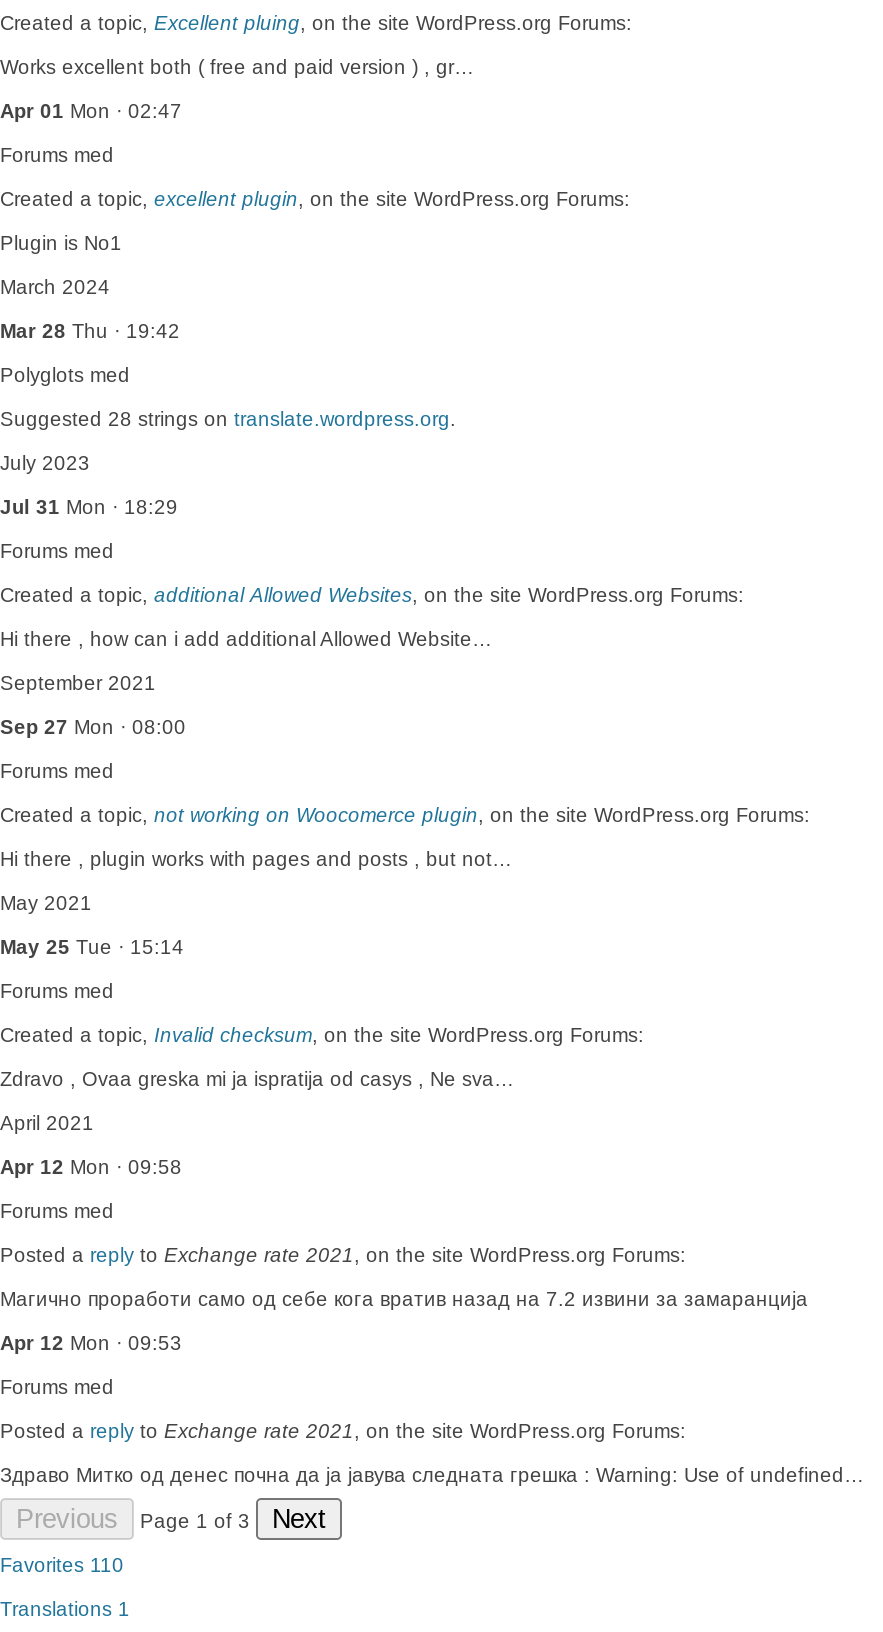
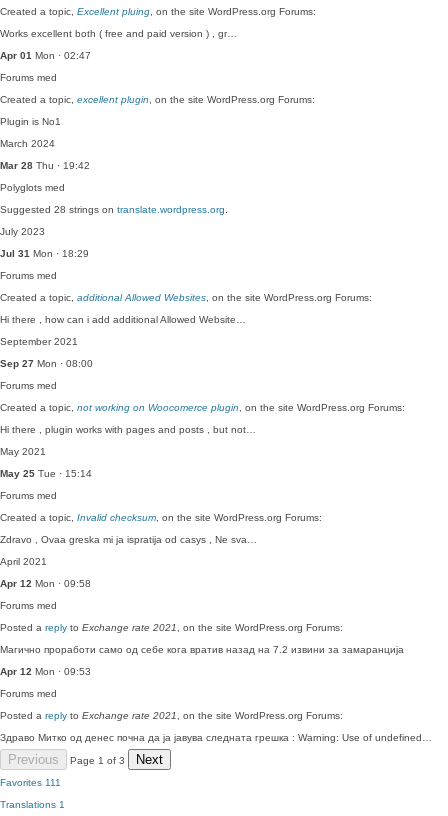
[0,1554,124,1576] Favorites 110 -> [0,777,61,788] Favorites 111

